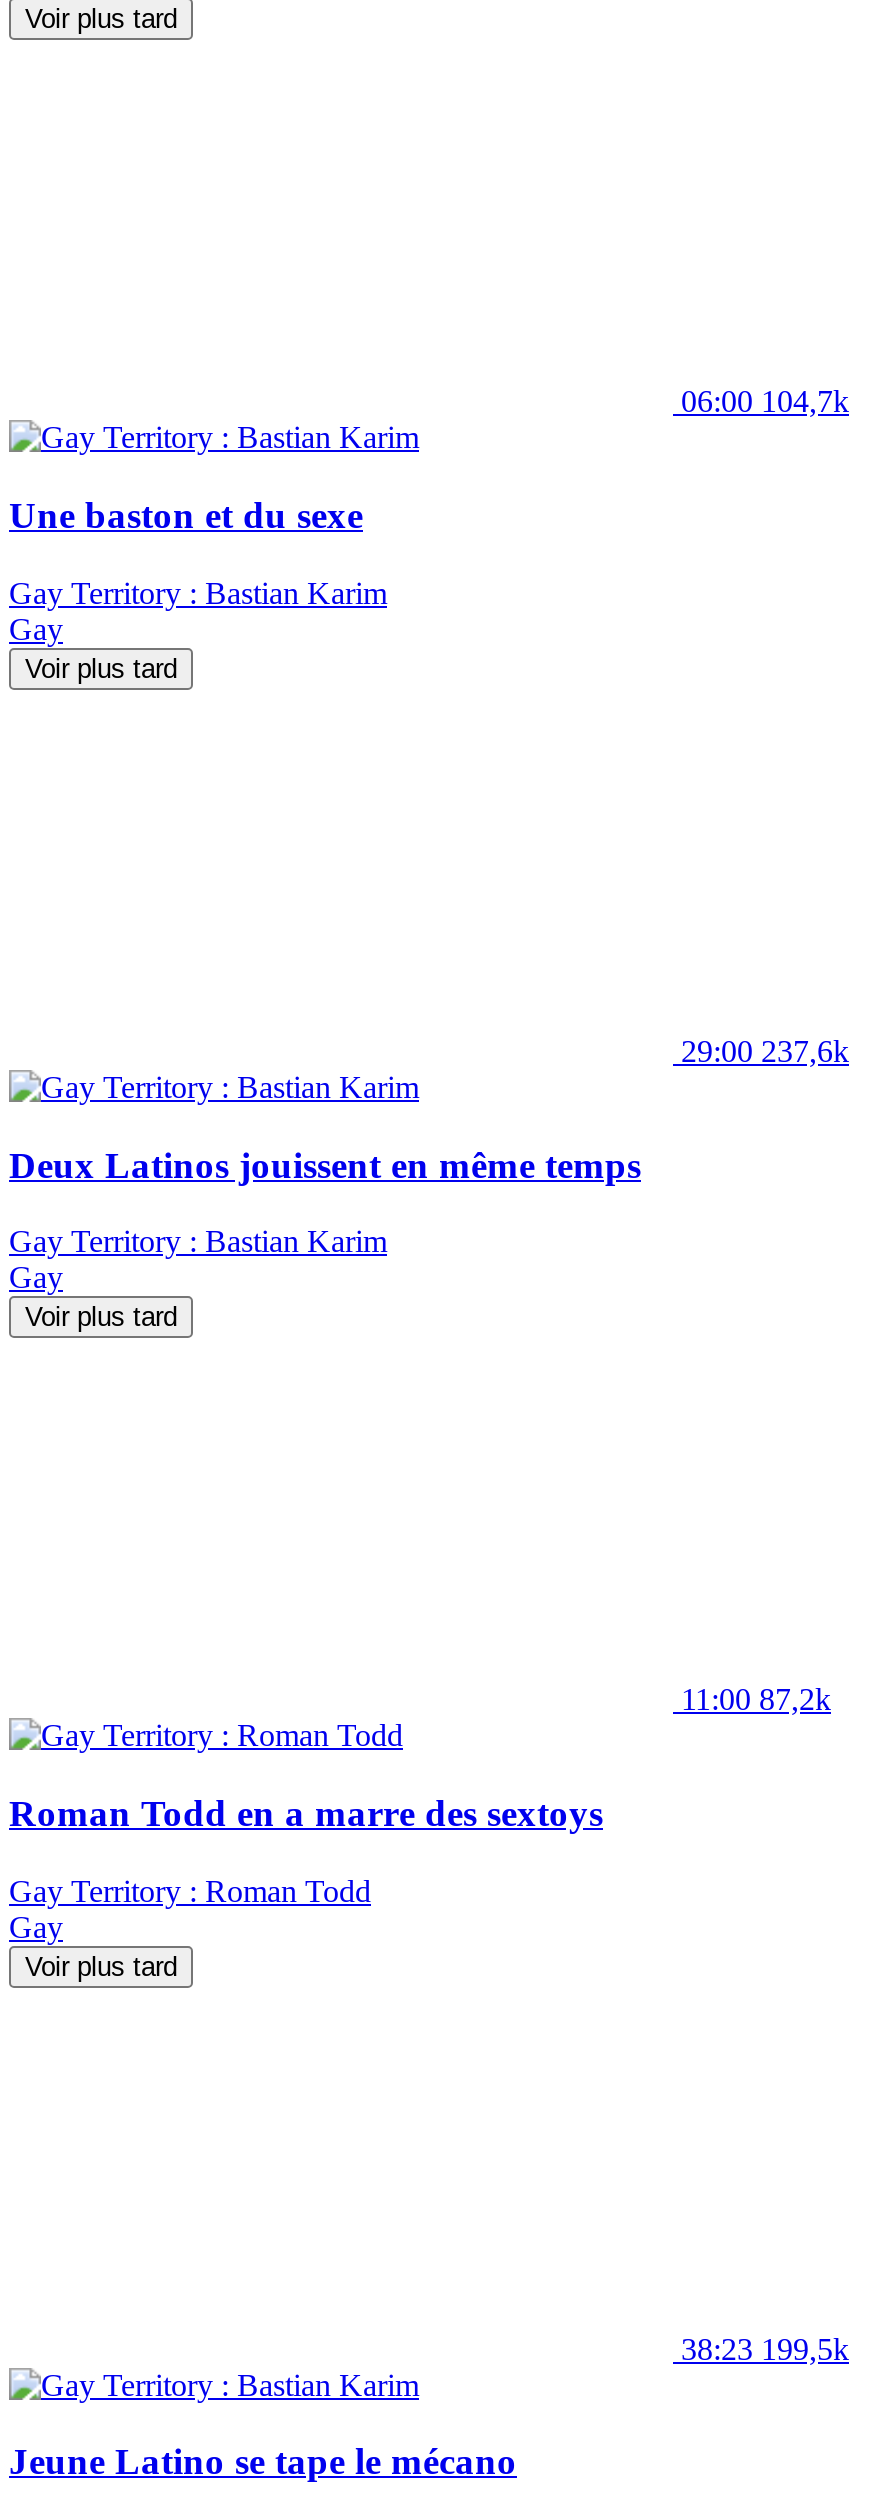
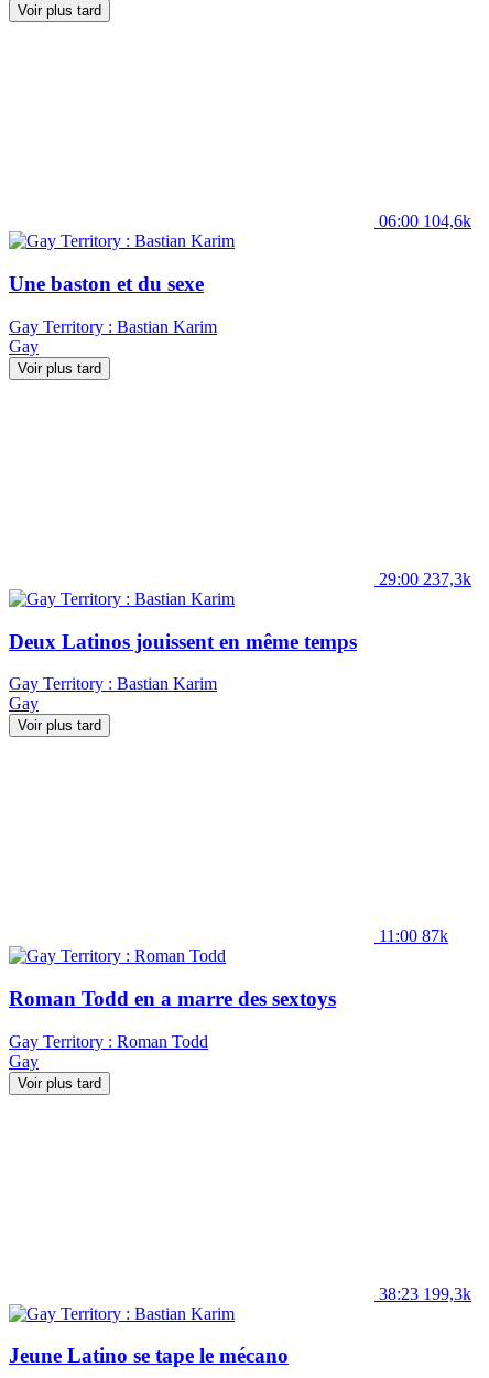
[681,385,849,419] 06:00 104,7k -> [379,212,471,231] 06:00 104,6k
[681,1034,849,1068] 29:00 237,6k -> [379,569,471,588] 29:00 237,3k
[681,1683,831,1717] 11:00 87,2k -> [379,927,448,945] 11:00 87k
[681,2332,849,2366] 38:23 199,5k -> [379,1284,471,1303] 38:23 199,3k

